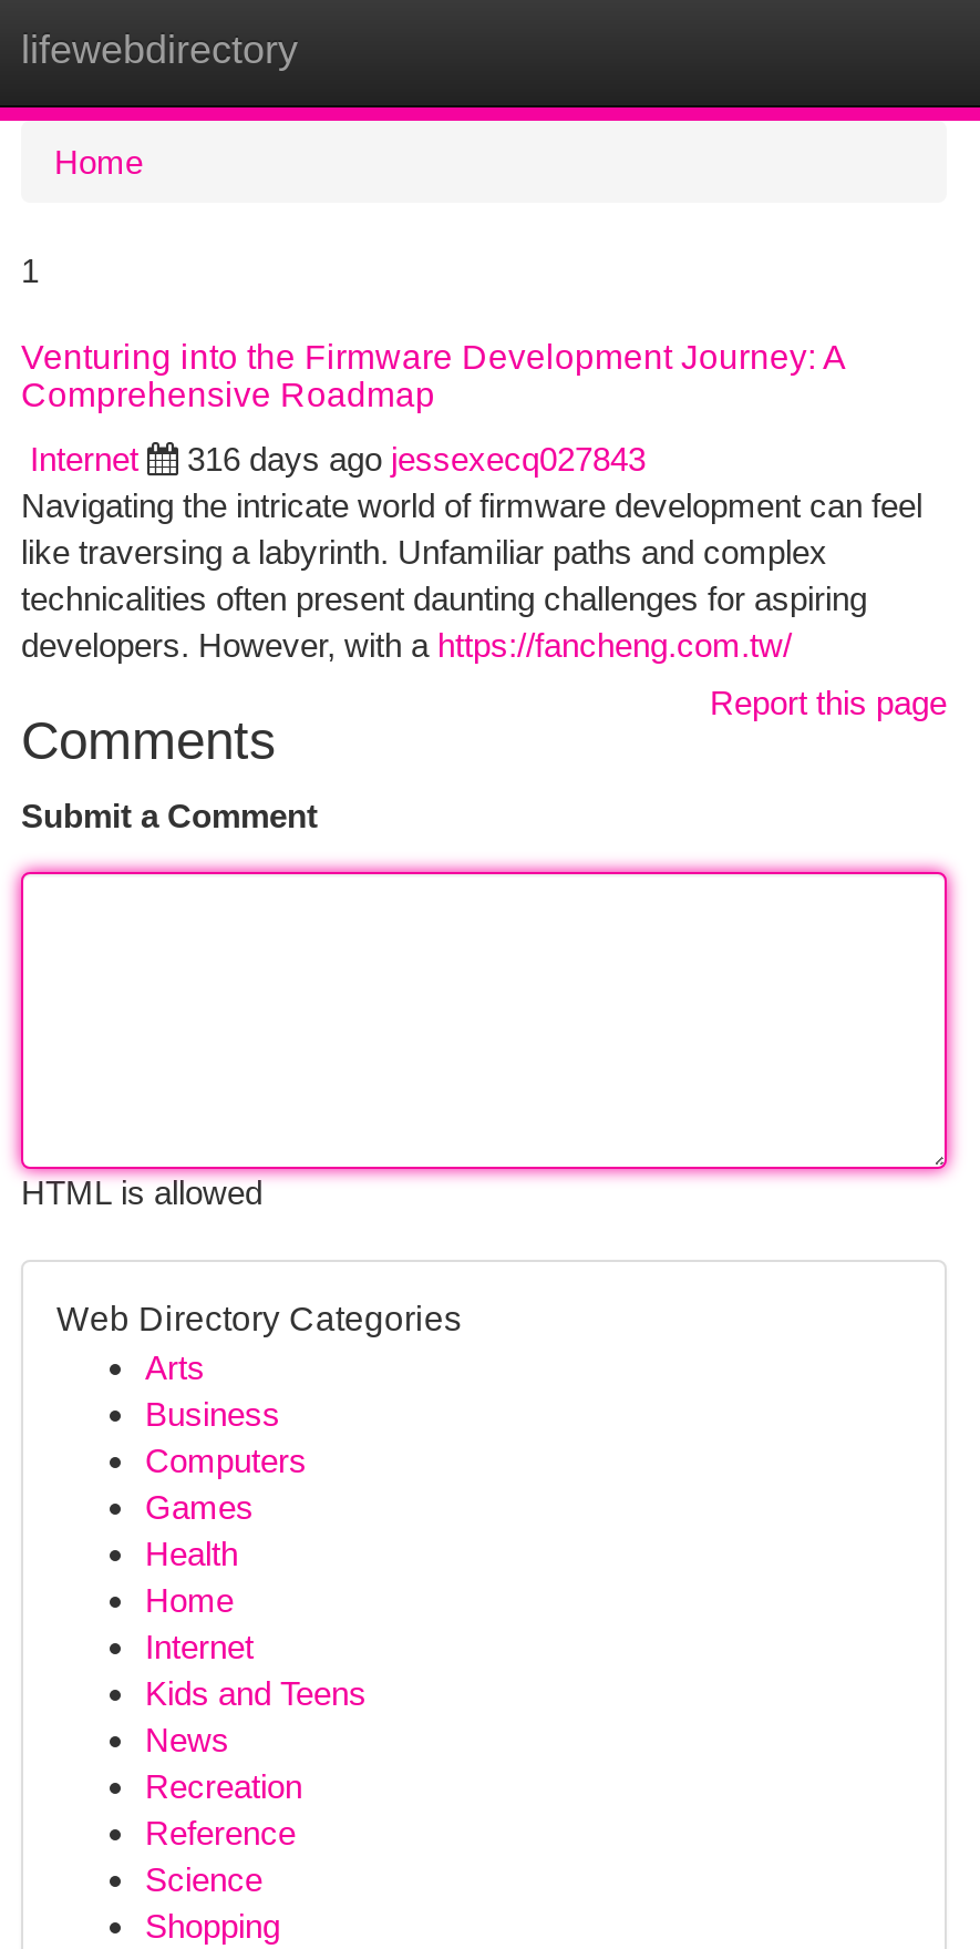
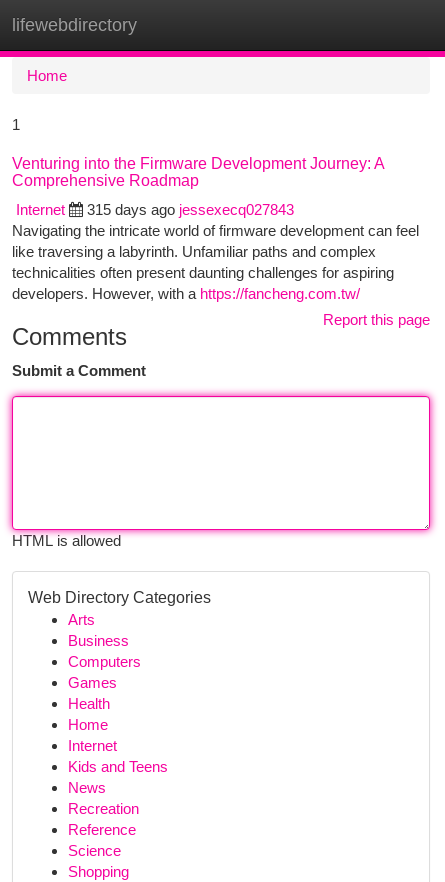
[187,440,646,478] 316 days ago jessexecq027843 -> [87,201,294,218] 315 days ago jessexecq027843

